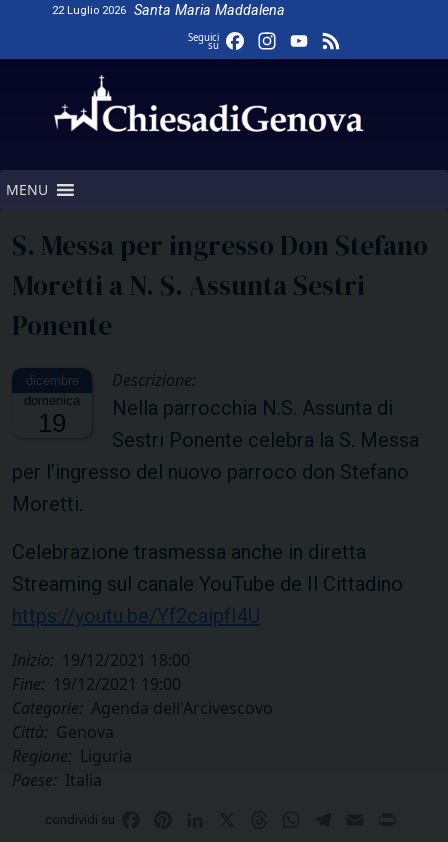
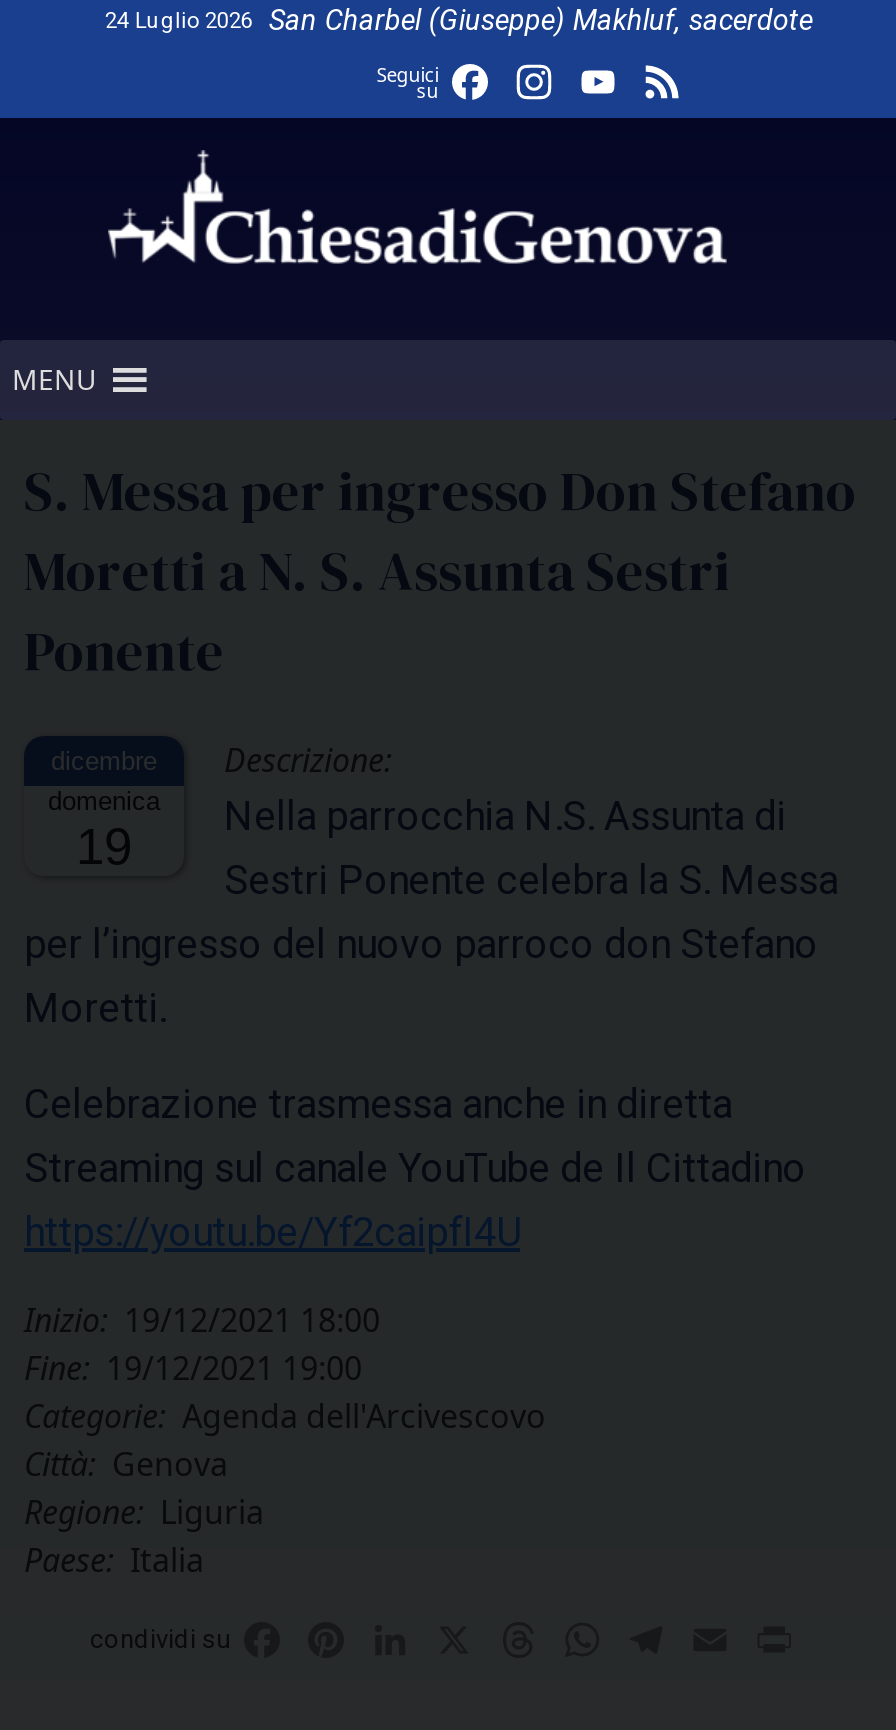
[52,2,285,19] 22 Luglio 2026 | Santa Maria Maddalena -> [105,4,813,38] 24 Luglio 2026 | San Charbel (Giuseppe) Makhluf, sacerdote

